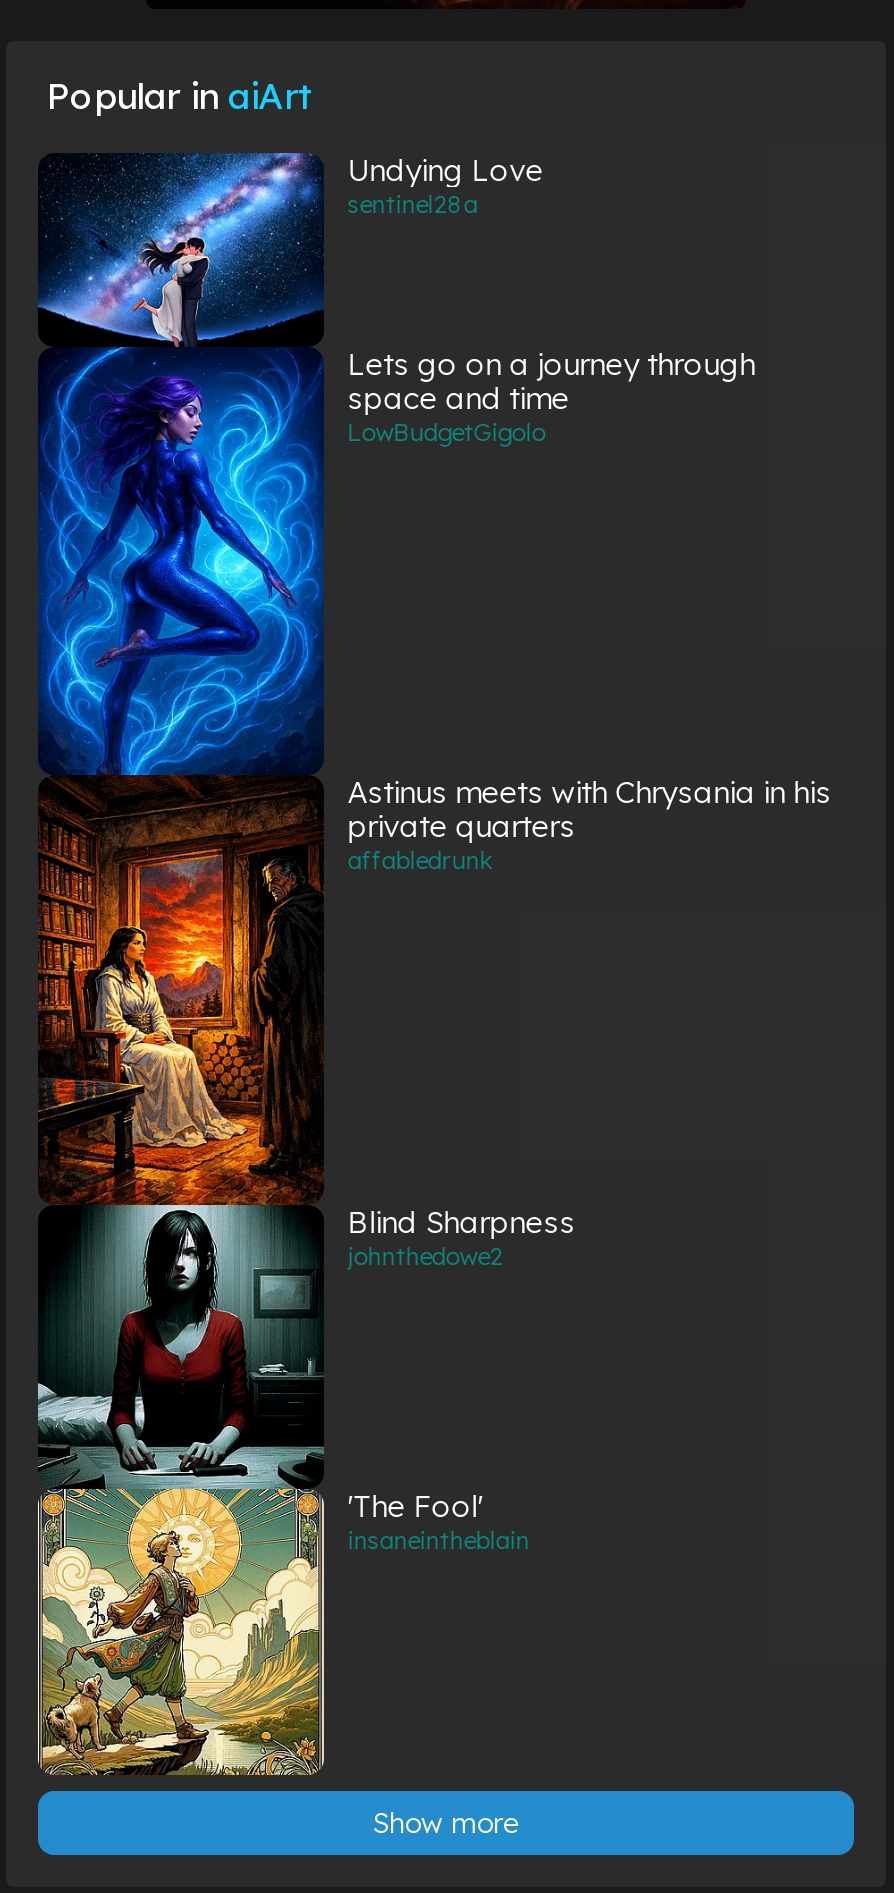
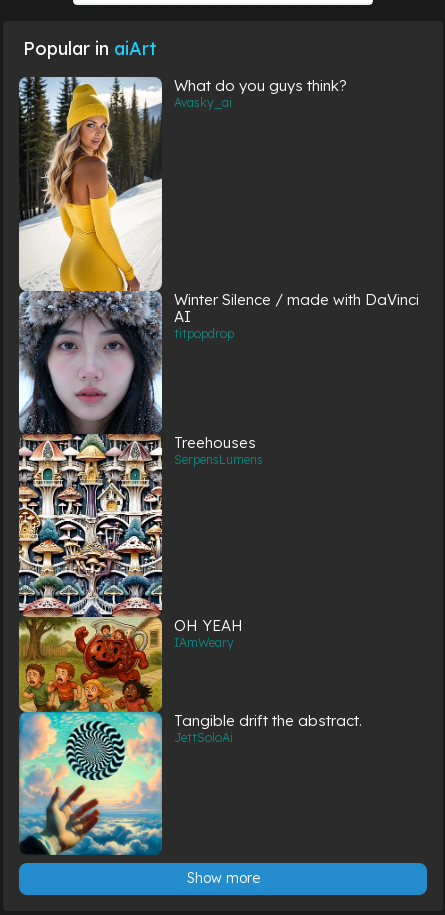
[36,151,544,1776] [image] | Undying Love | sentinel28a -> [18,76,347,856] [image] | What do you guys think? | Avasky_ai
[348,346,756,448] Lets go on a journey through | space and time | LowBudgetGigolo -> [174,290,419,341] Winter Silence / made with DaVinci | AI | titpopdrop
[348,774,832,876] Astinus meets with Chrysania in his | private quarters | affabledrunk -> [174,433,263,467] Treehouses | SerpensLumens
[348,1203,576,1271] Blind Sharpness | johnthedowe2 -> [174,616,243,650] OH YEAH | IAmWeary
[348,1488,530,1556] 'The Fool' | insaneintheblain -> [174,711,362,745] Tangible drift the abstract. | JettSoloAi

